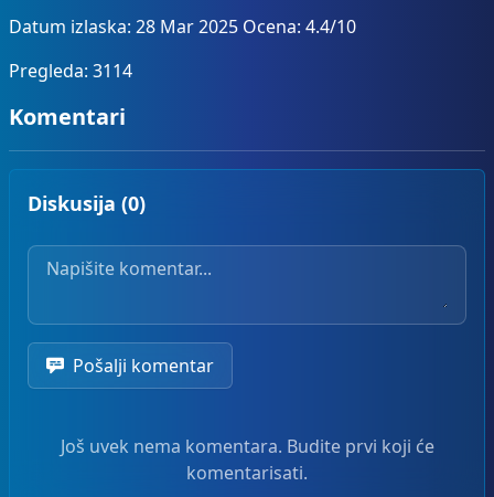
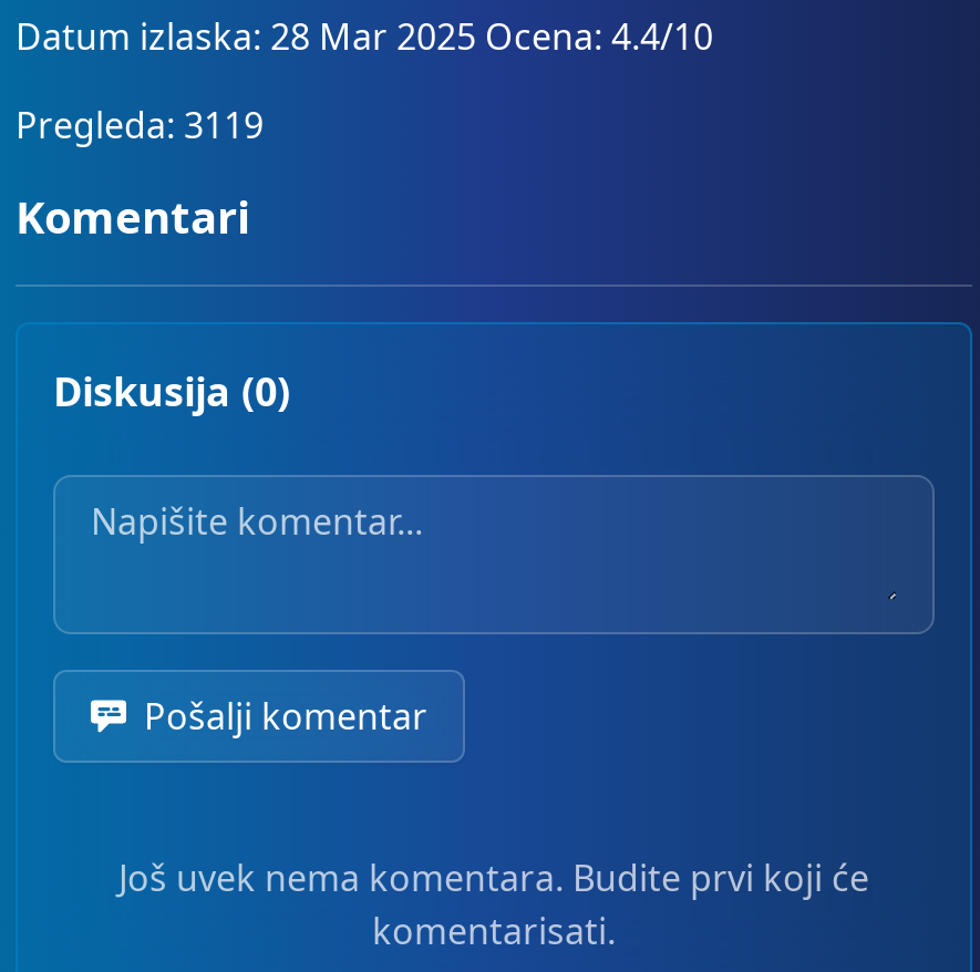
[9,58,132,83] Pregleda: 3114 -> [16,100,264,149] Pregleda: 3119

